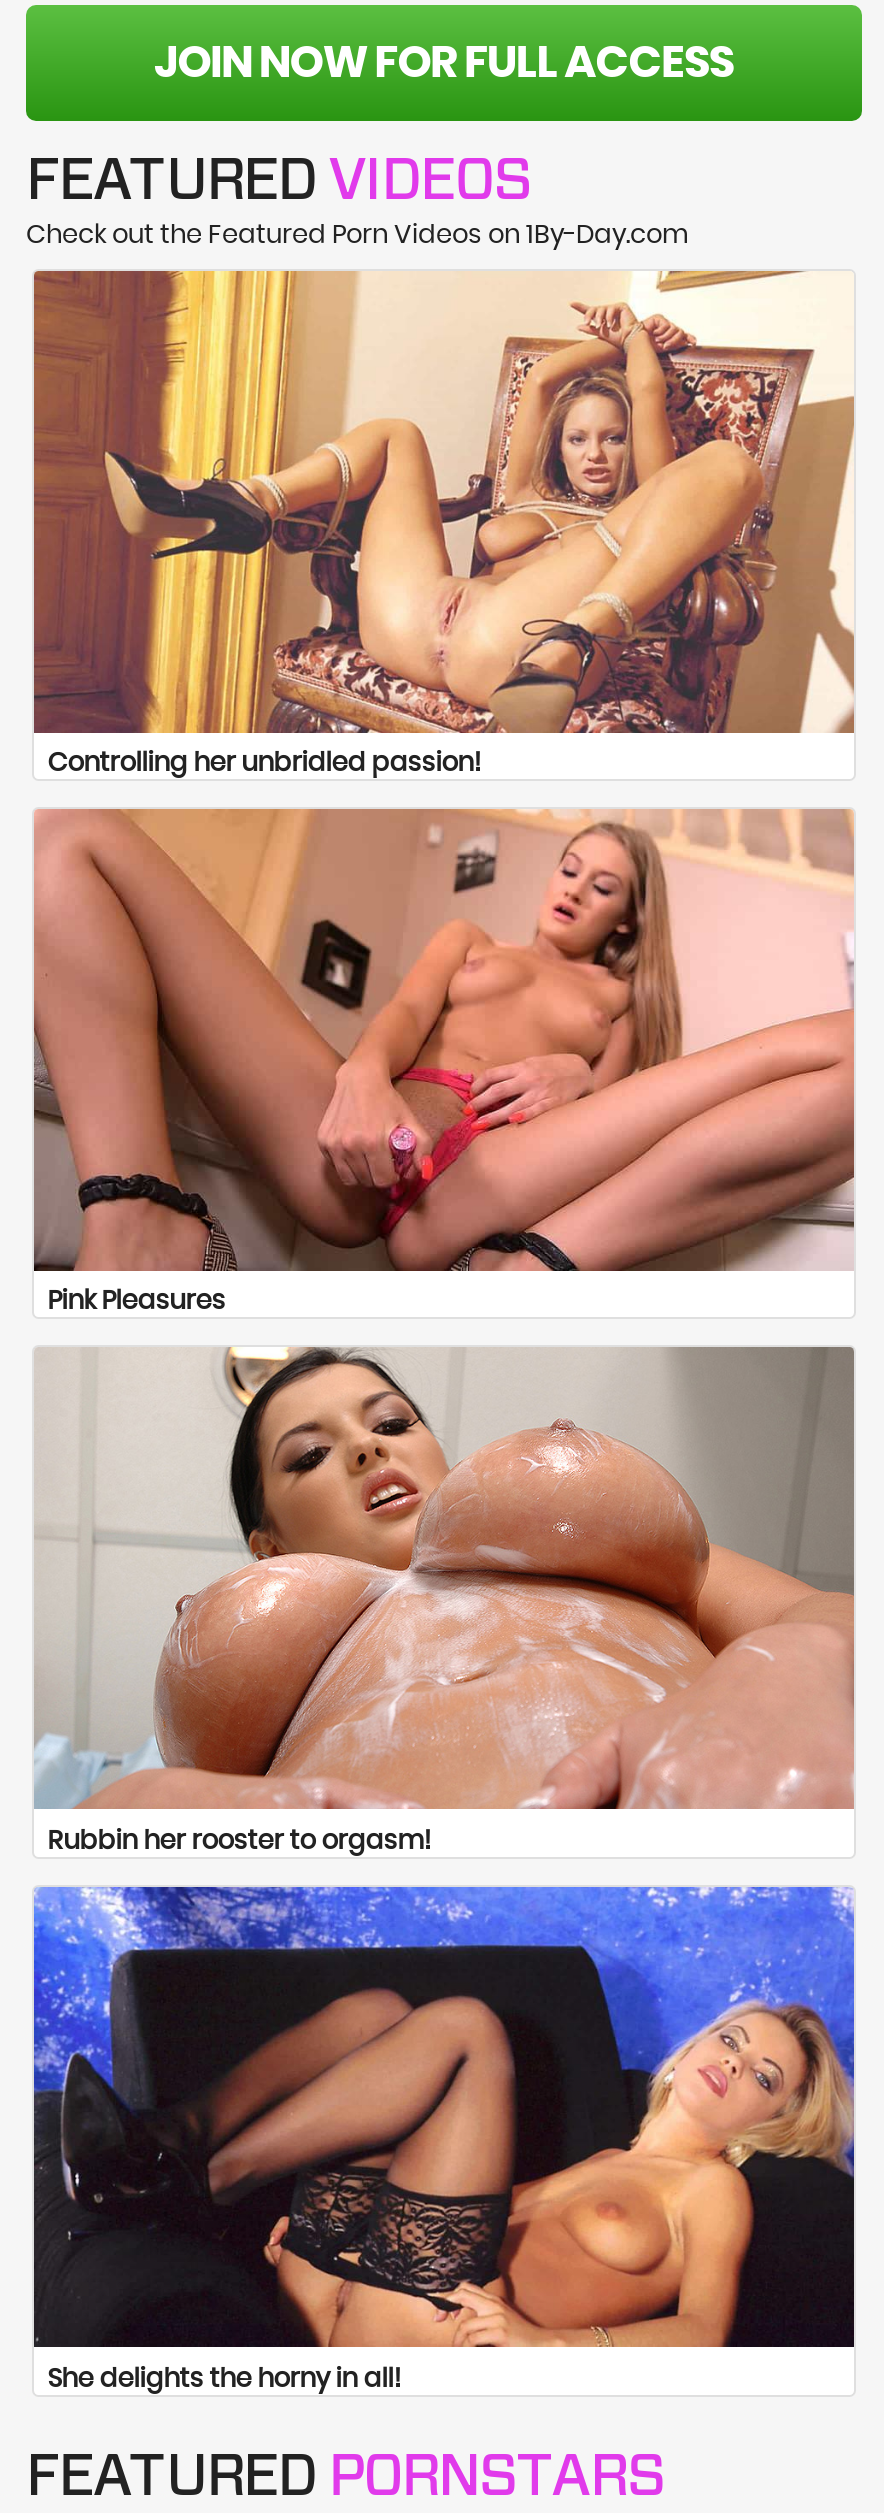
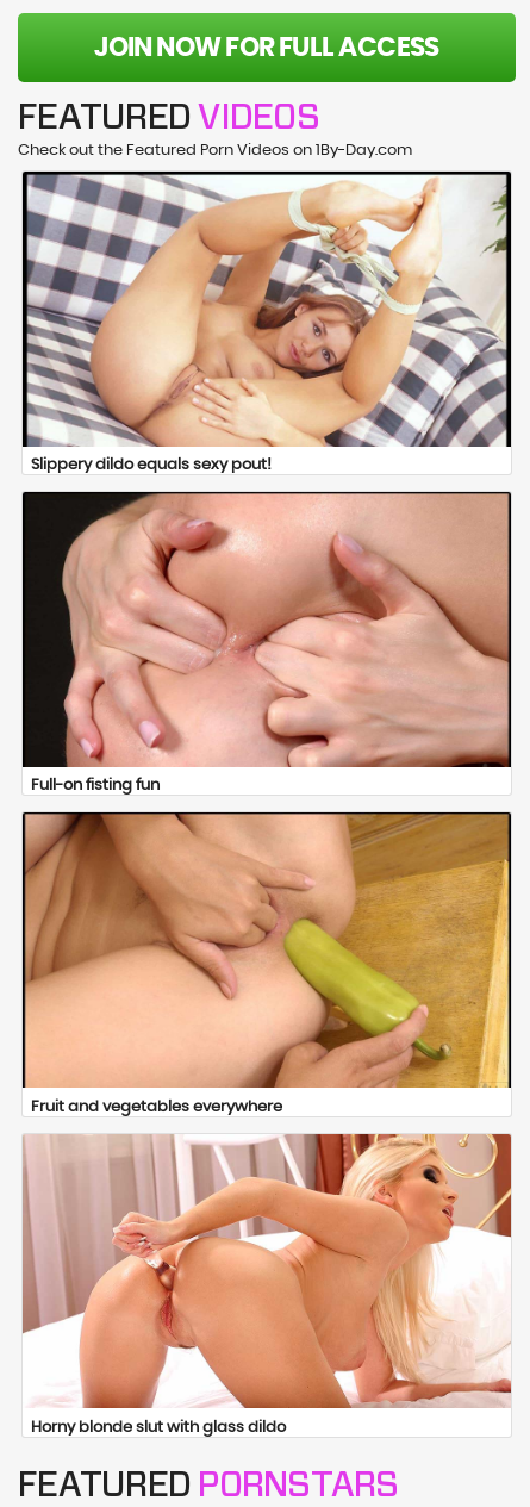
[32,269,856,778] [image] | Controlling her unbridled passion! -> [21,170,512,473] [image] | Slippery dildo equals sexy pout!
[32,807,856,1316] [image] | Pink Pleasures -> [21,491,512,794] [image] | Full-on fisting fun
[34,1345,856,1854] [image] | Rubbin her rooster to orgasm! -> [21,811,512,1115] [image] | Fruit and vegetables everywhere
[32,1885,856,2393] [image] | She delights the horny in all! -> [21,1133,512,1435] [image] | Horny blonde slut with glass dildo

